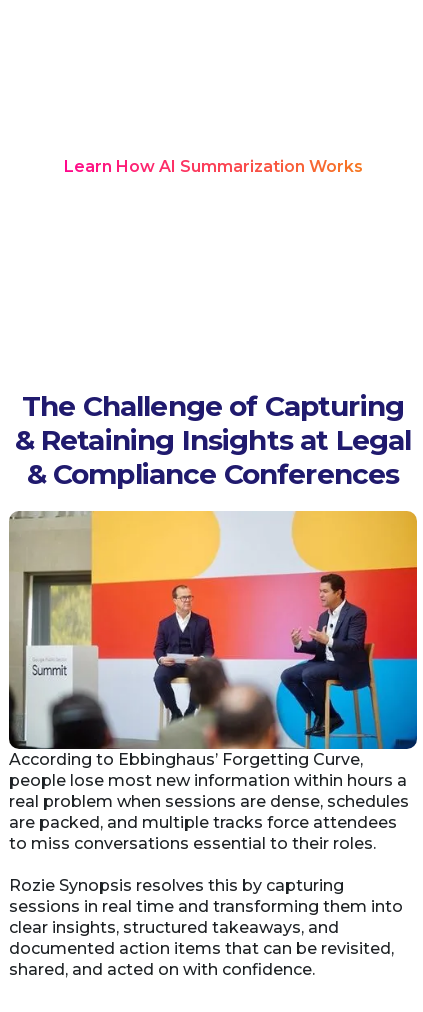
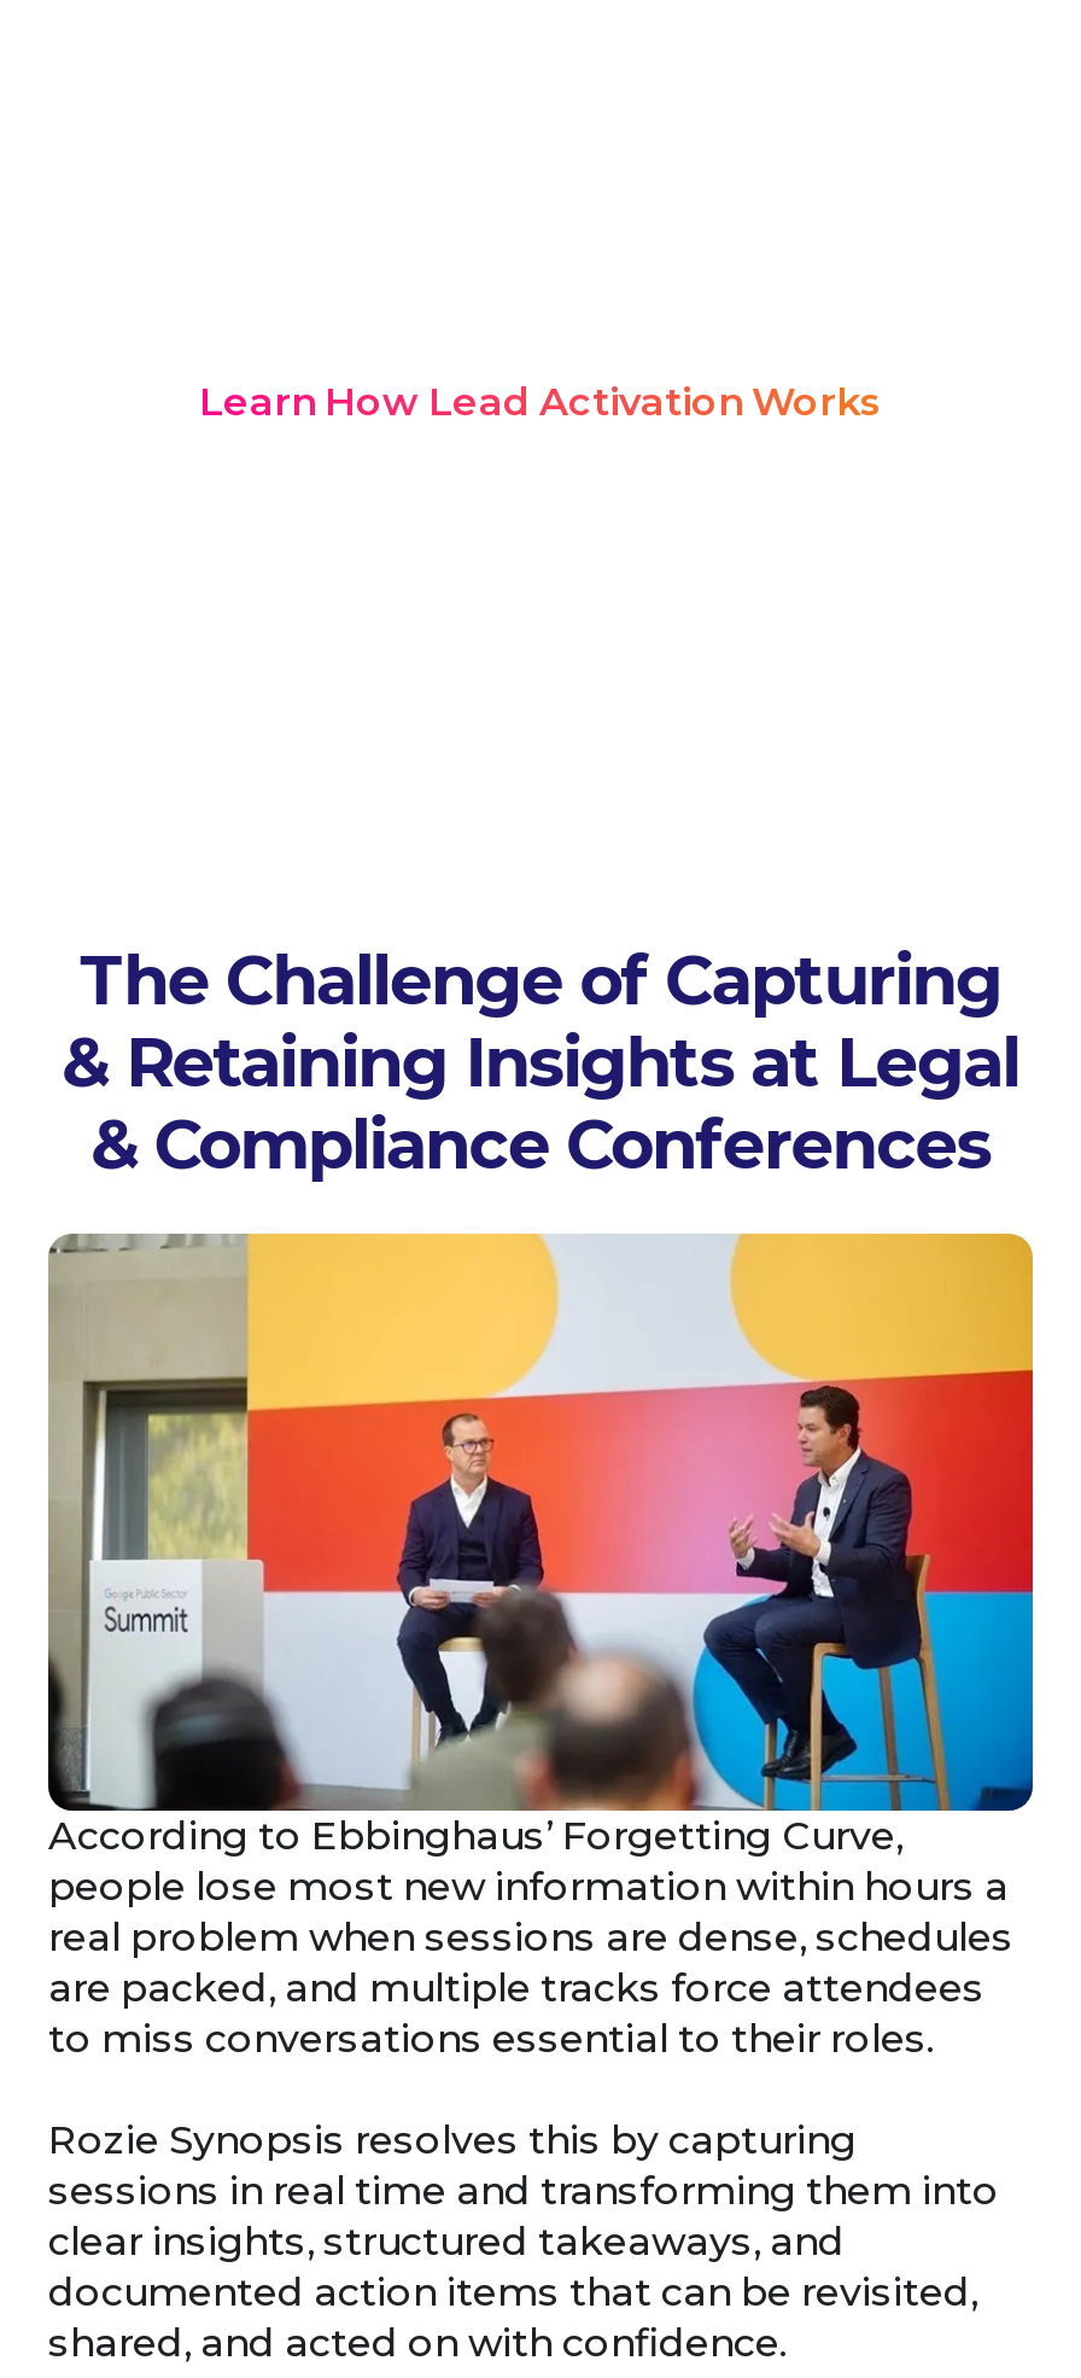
[63,157,362,176] Learn How AI Summarization Works -> [199,380,882,425] Learn How Lead Activation Works

